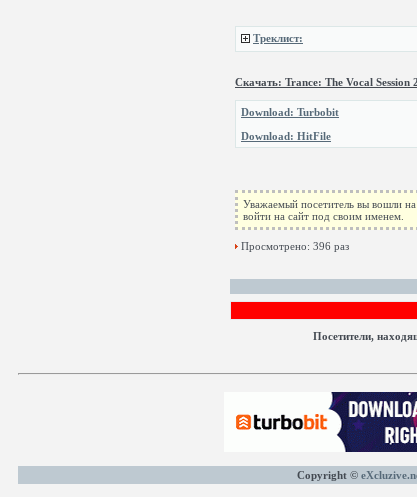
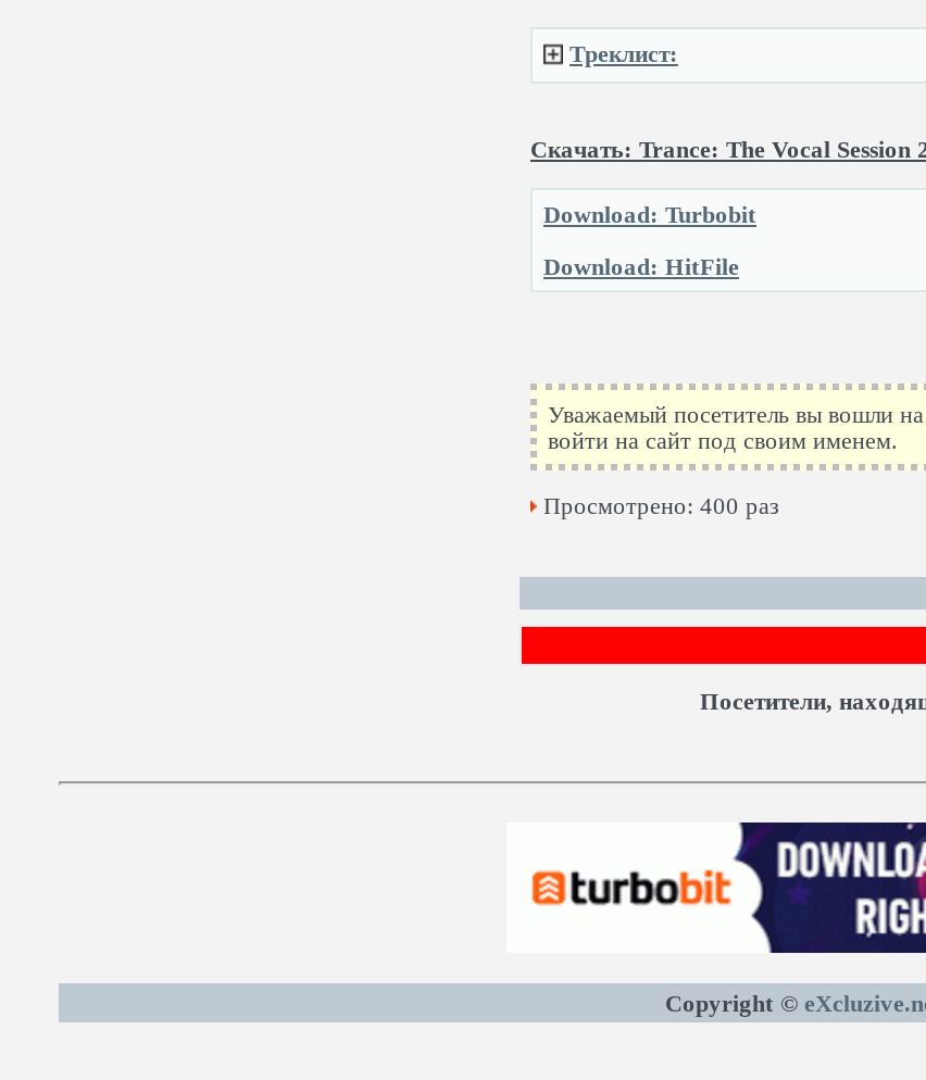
[238,240,349,252] Просмотрено: 396 раз -> [537,492,778,518] Просмотрено: 400 раз

